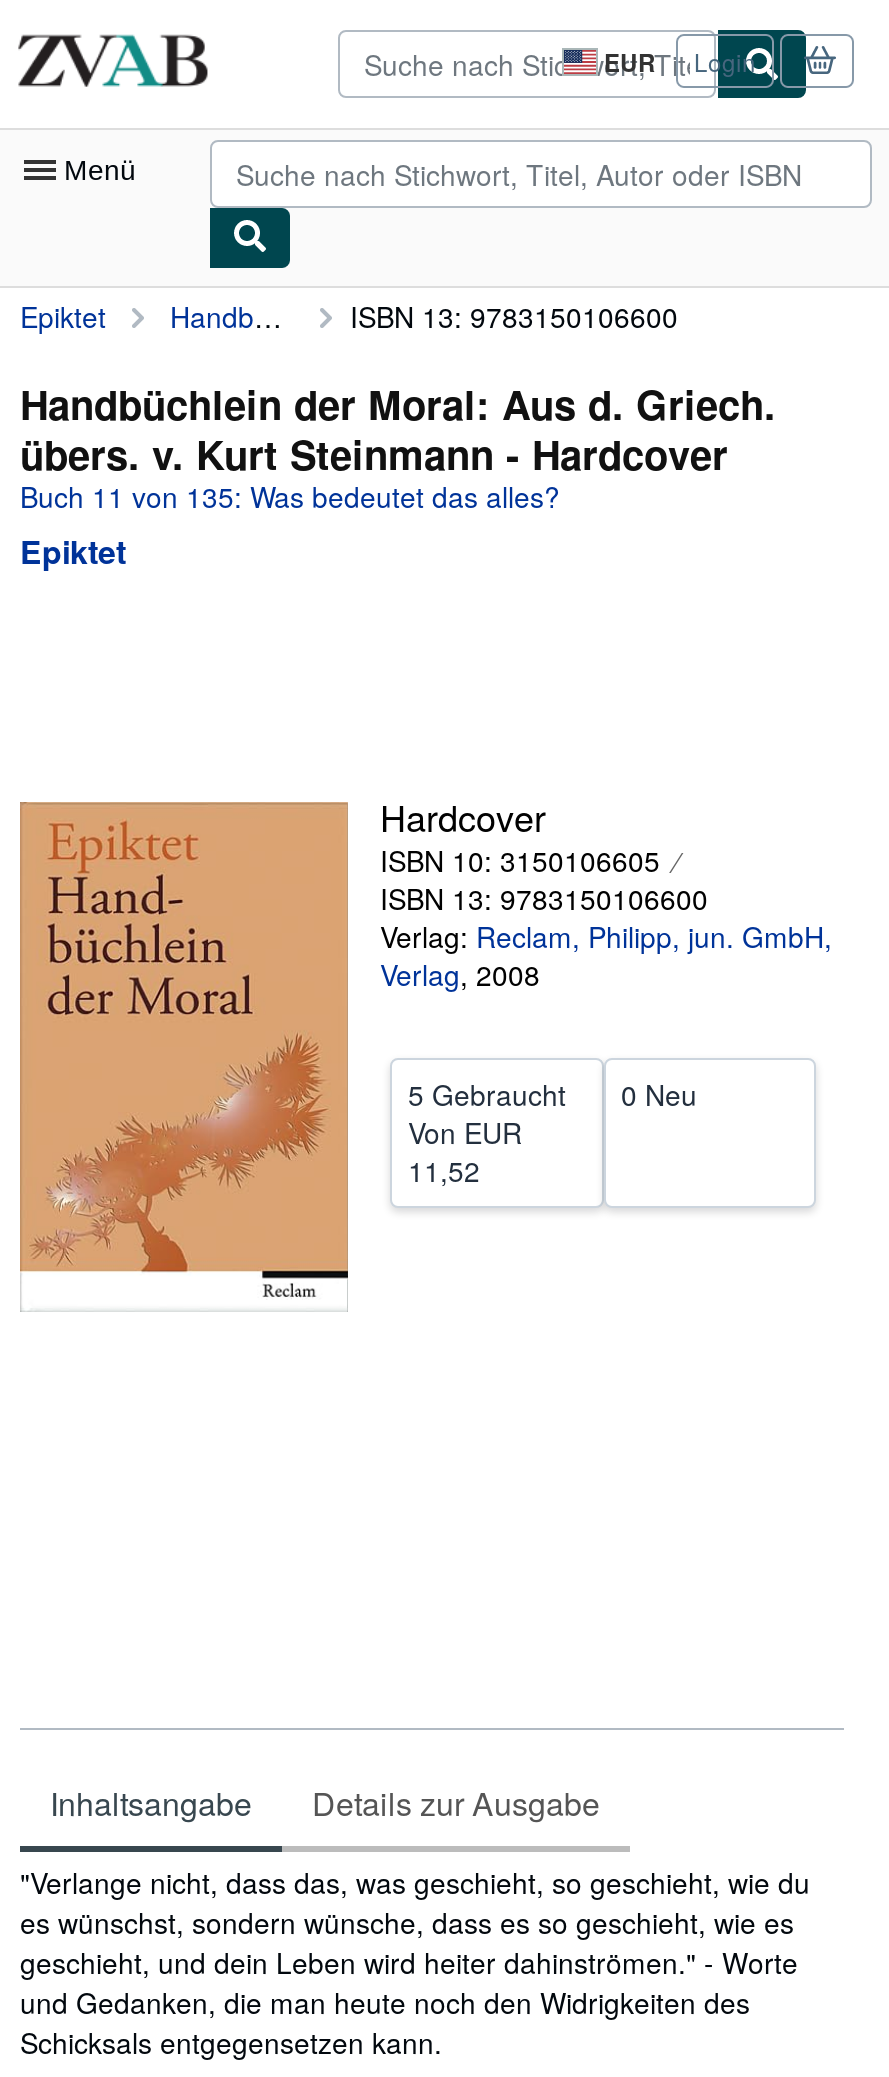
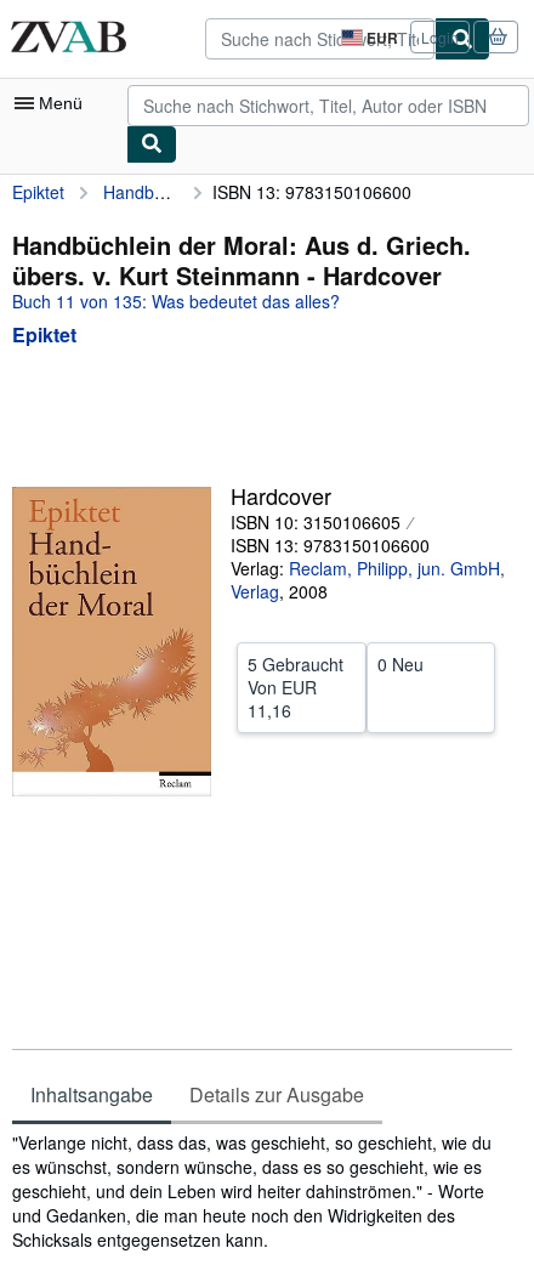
[408,1150,480,1190] 11,52 -> [248,698,291,722] 11,16

